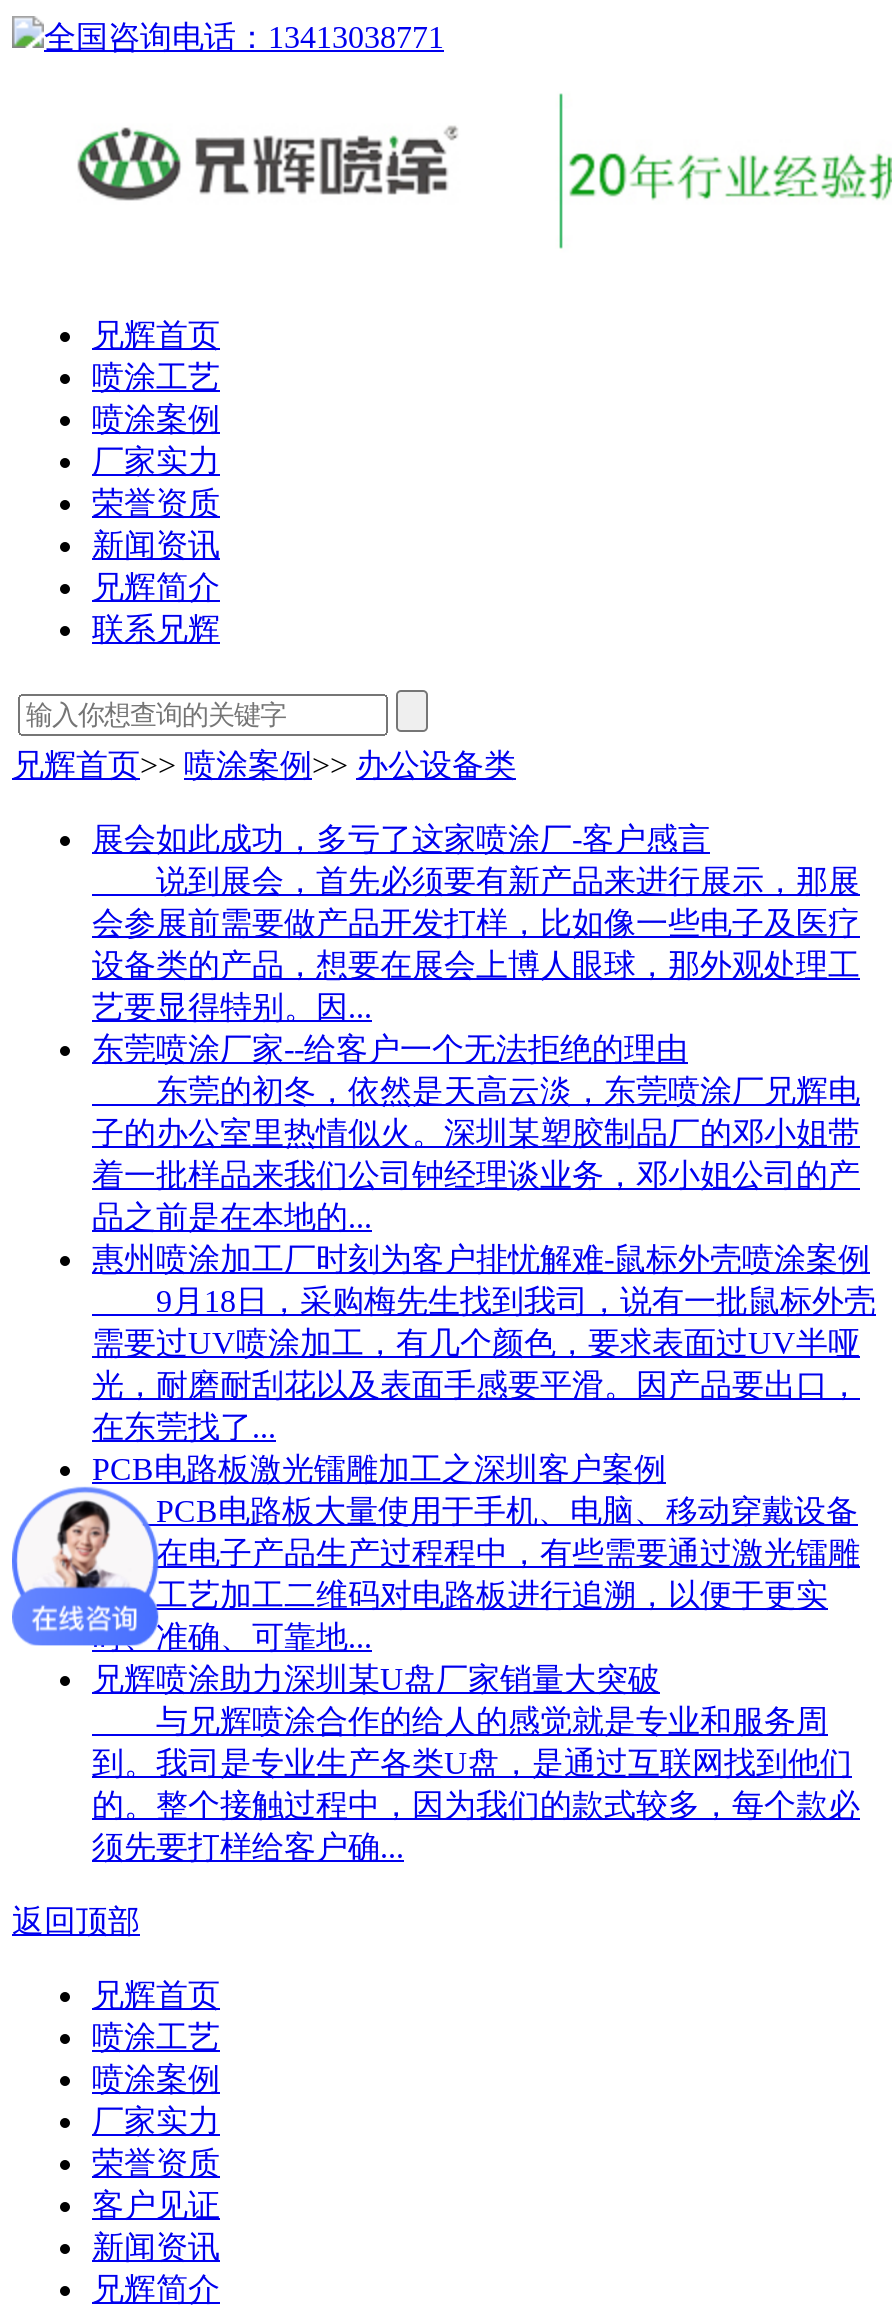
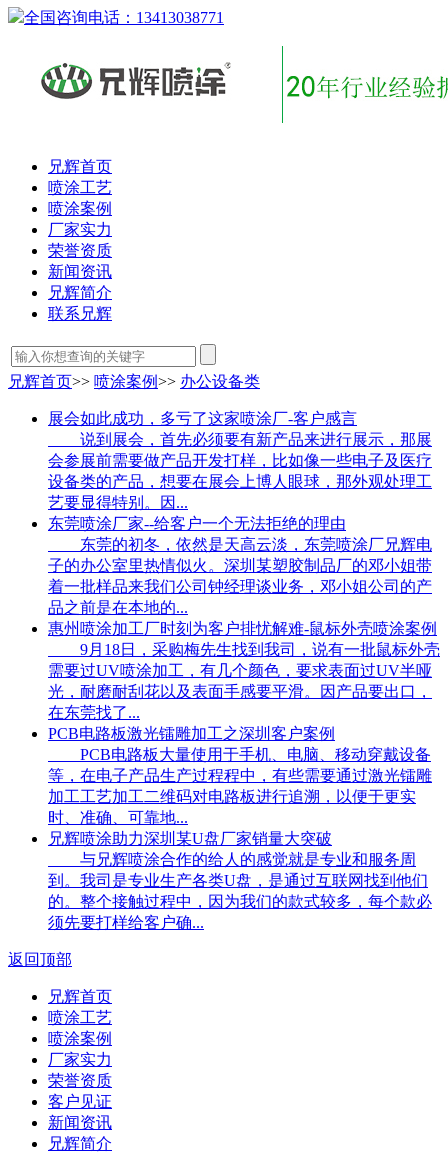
[10,1484,86,1648] [image] -> none

